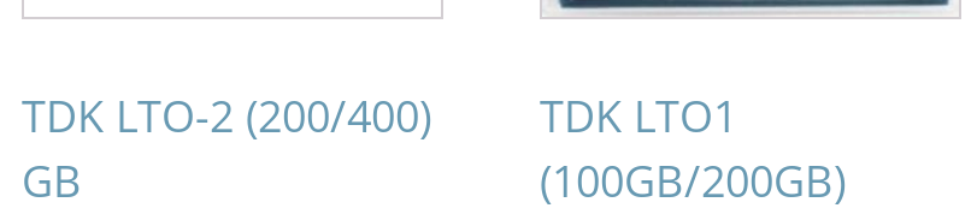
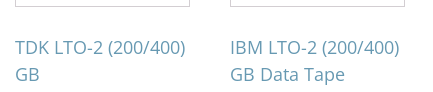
[540,86,846,209] TDK LTO1 | (100GB/200GB) -> [230,35,399,86] IBM LTO-2 (200/400) | GB Data Tape

